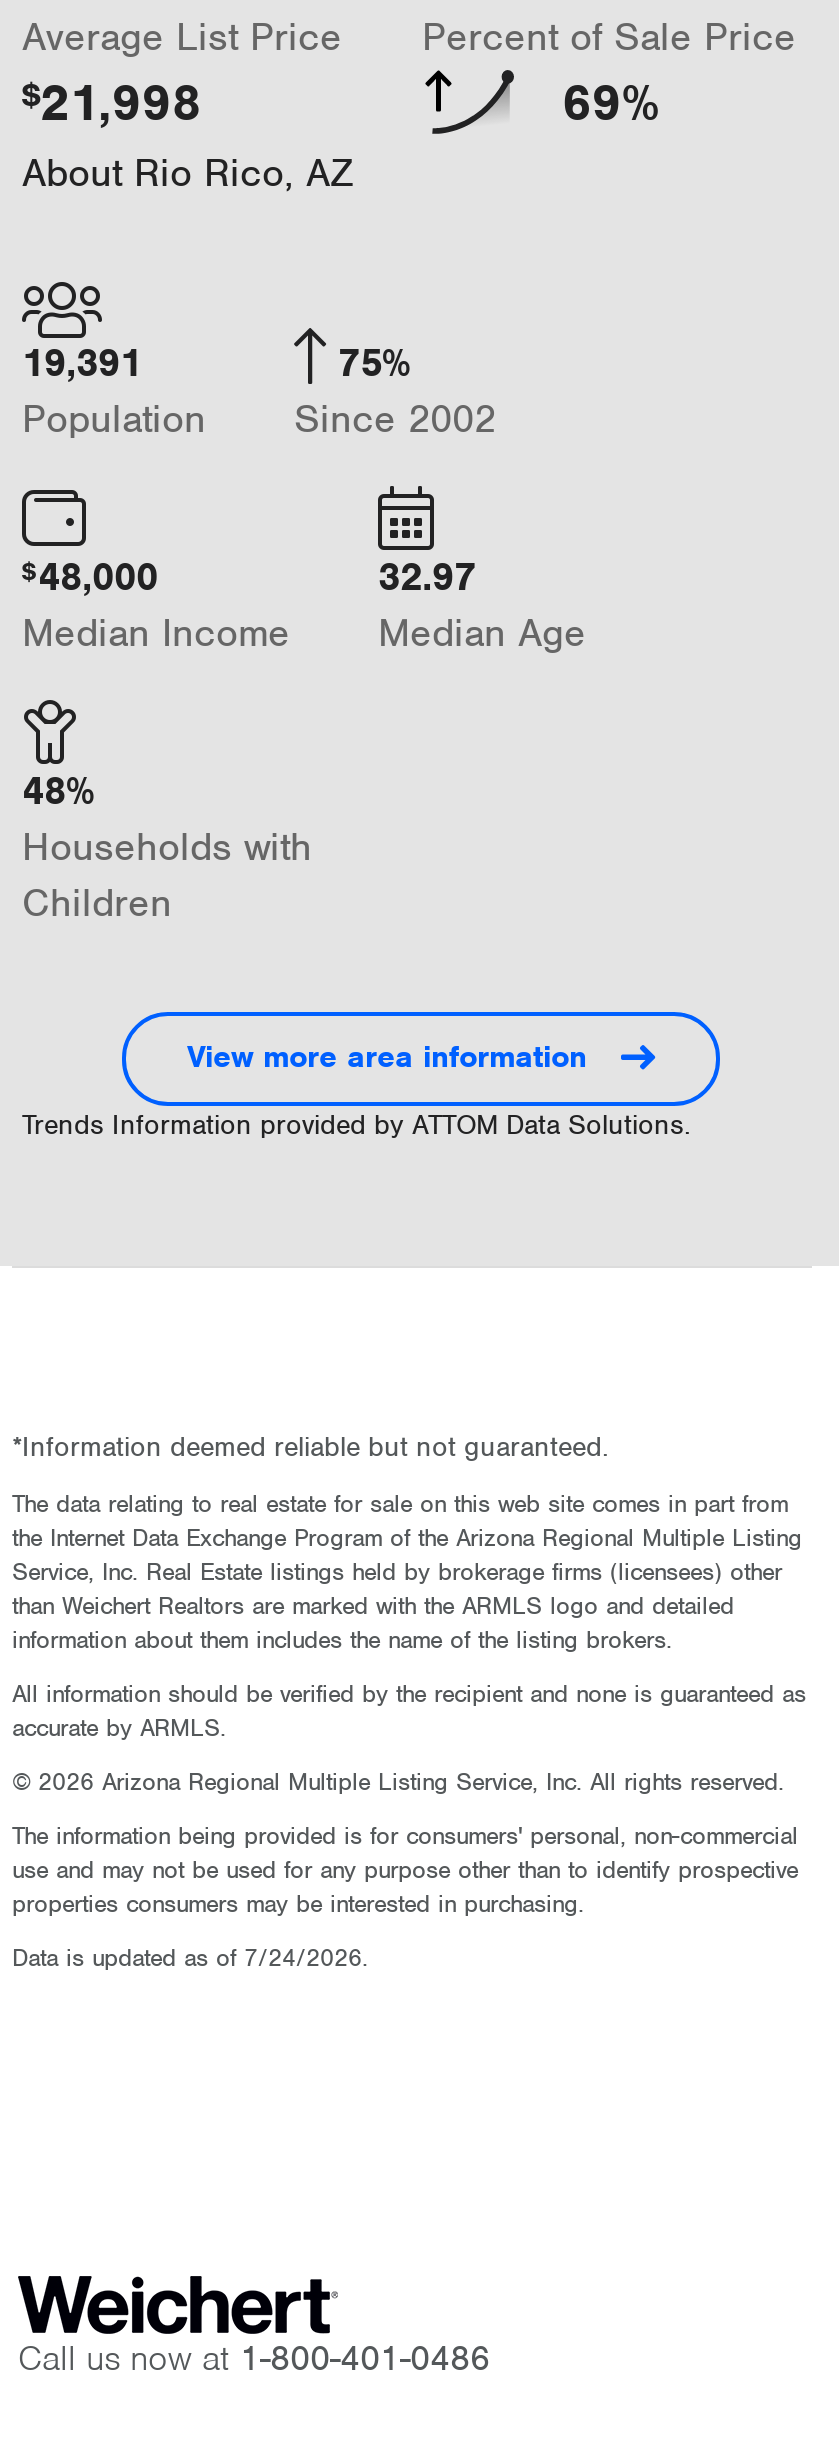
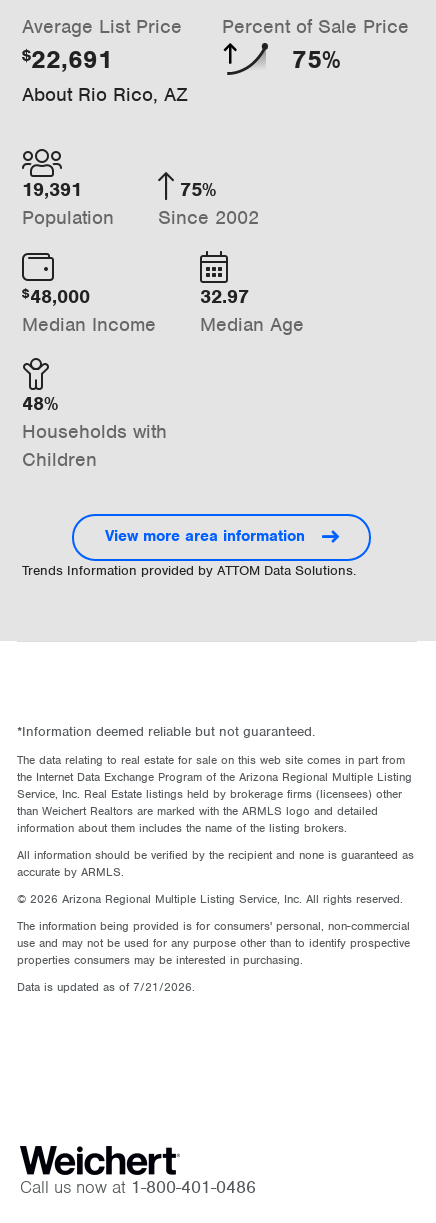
[22,70,202,134] $21,998 -> [22,43,113,75] $22,691
[562,70,660,134] 69% -> [292,43,341,75] 75%
[12,1942,368,1974] Data is updated as of 7/24/2026. -> [17,979,195,995] Data is updated as of 7/21/2026.

